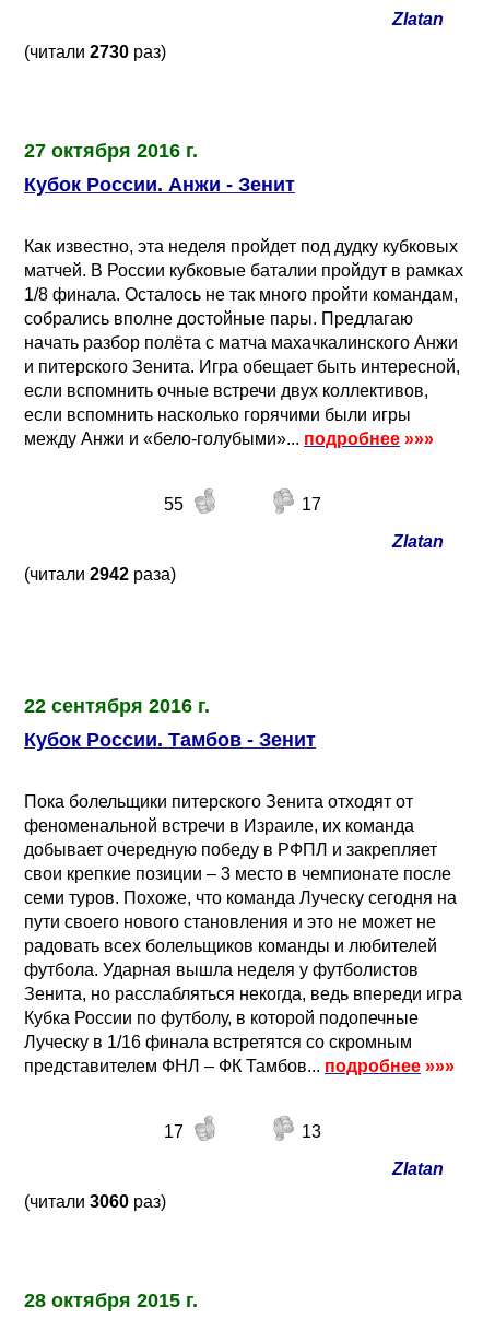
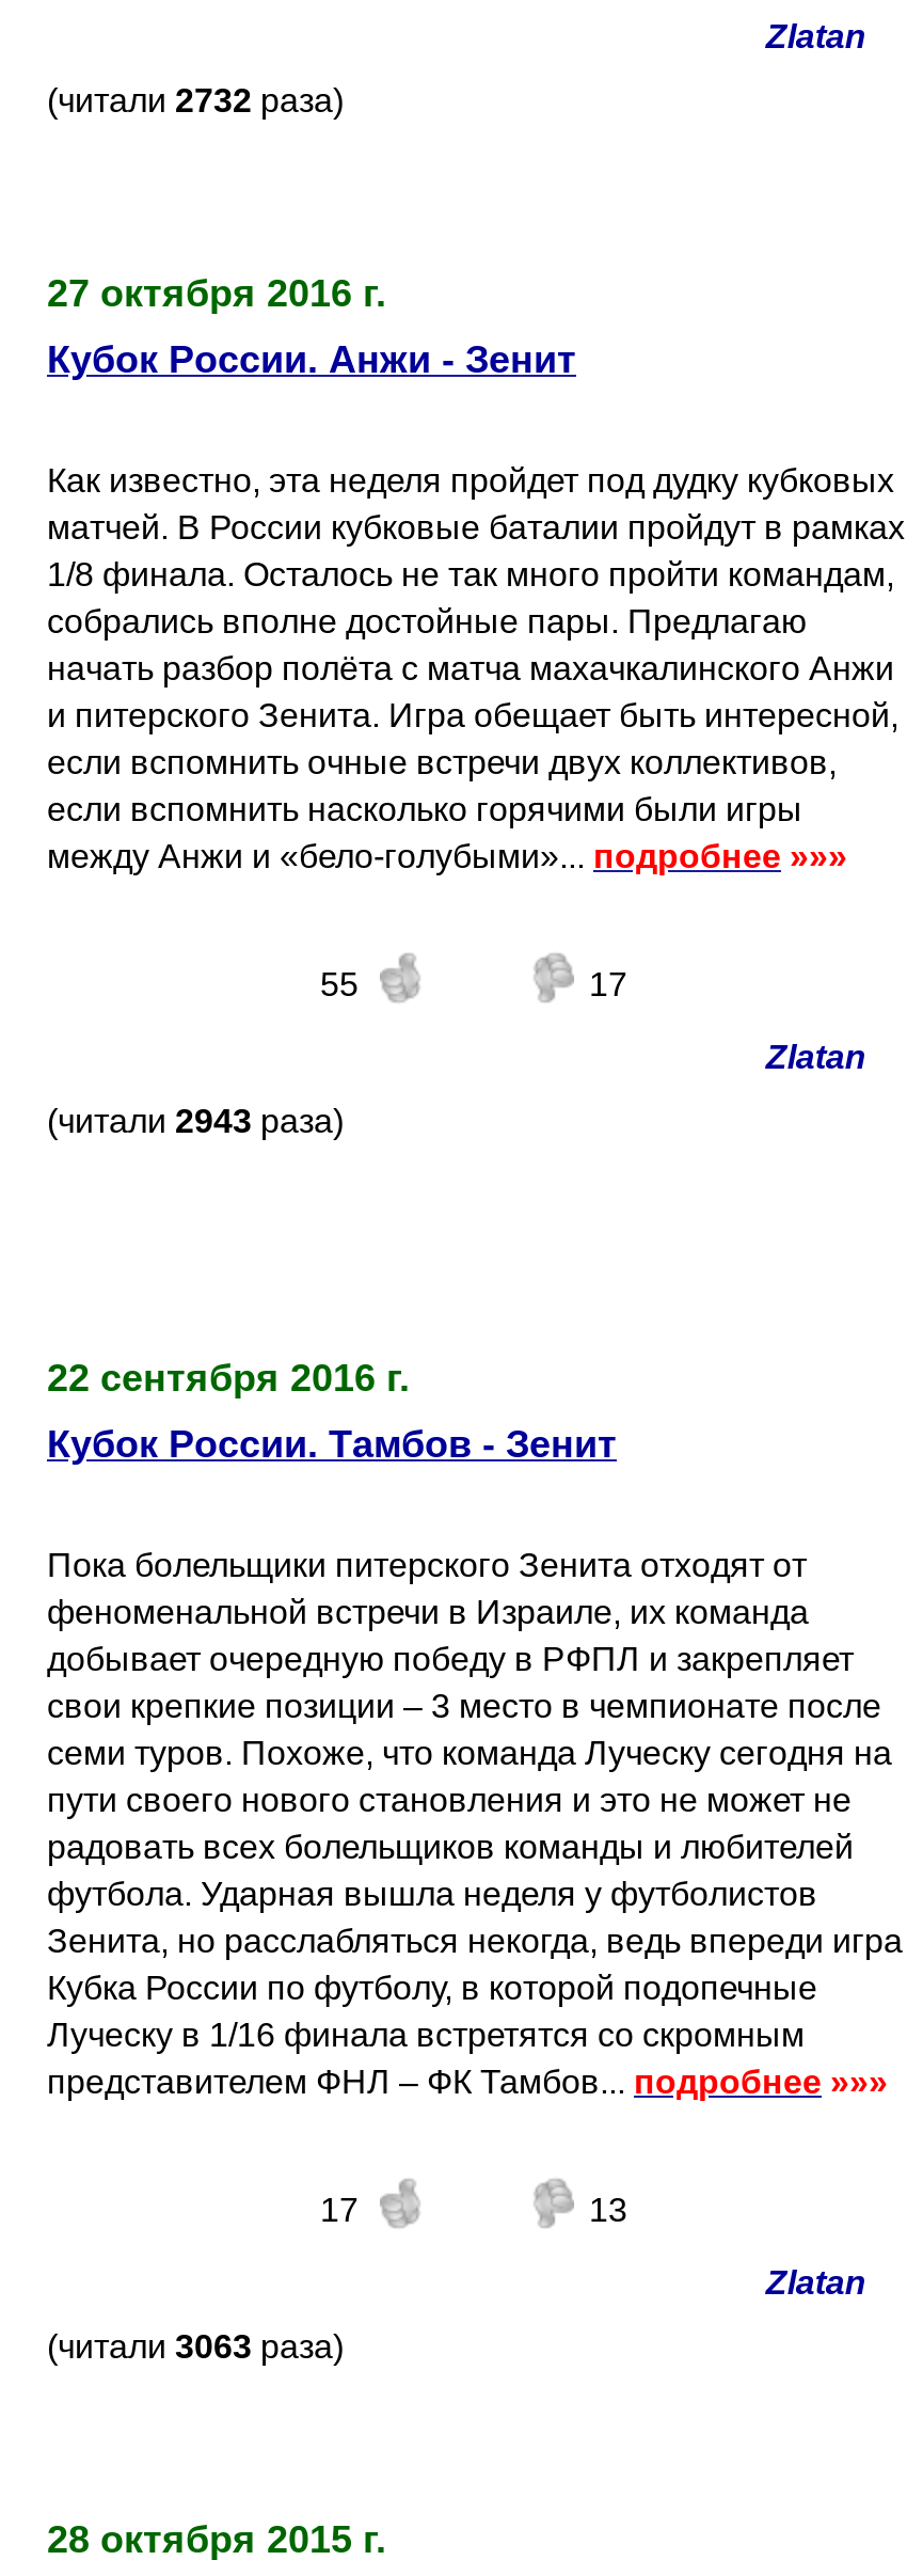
[24,43,166,61] (читали 2730 раз) -> [47,82,344,118] (читали 2732 раза)
[24,565,176,584] (читали 2942 раза) -> [47,1103,344,1139] (читали 2943 раза)
[24,1192,166,1211] (читали 3060 раз) -> [47,2328,344,2365] (читали 3063 раза)

